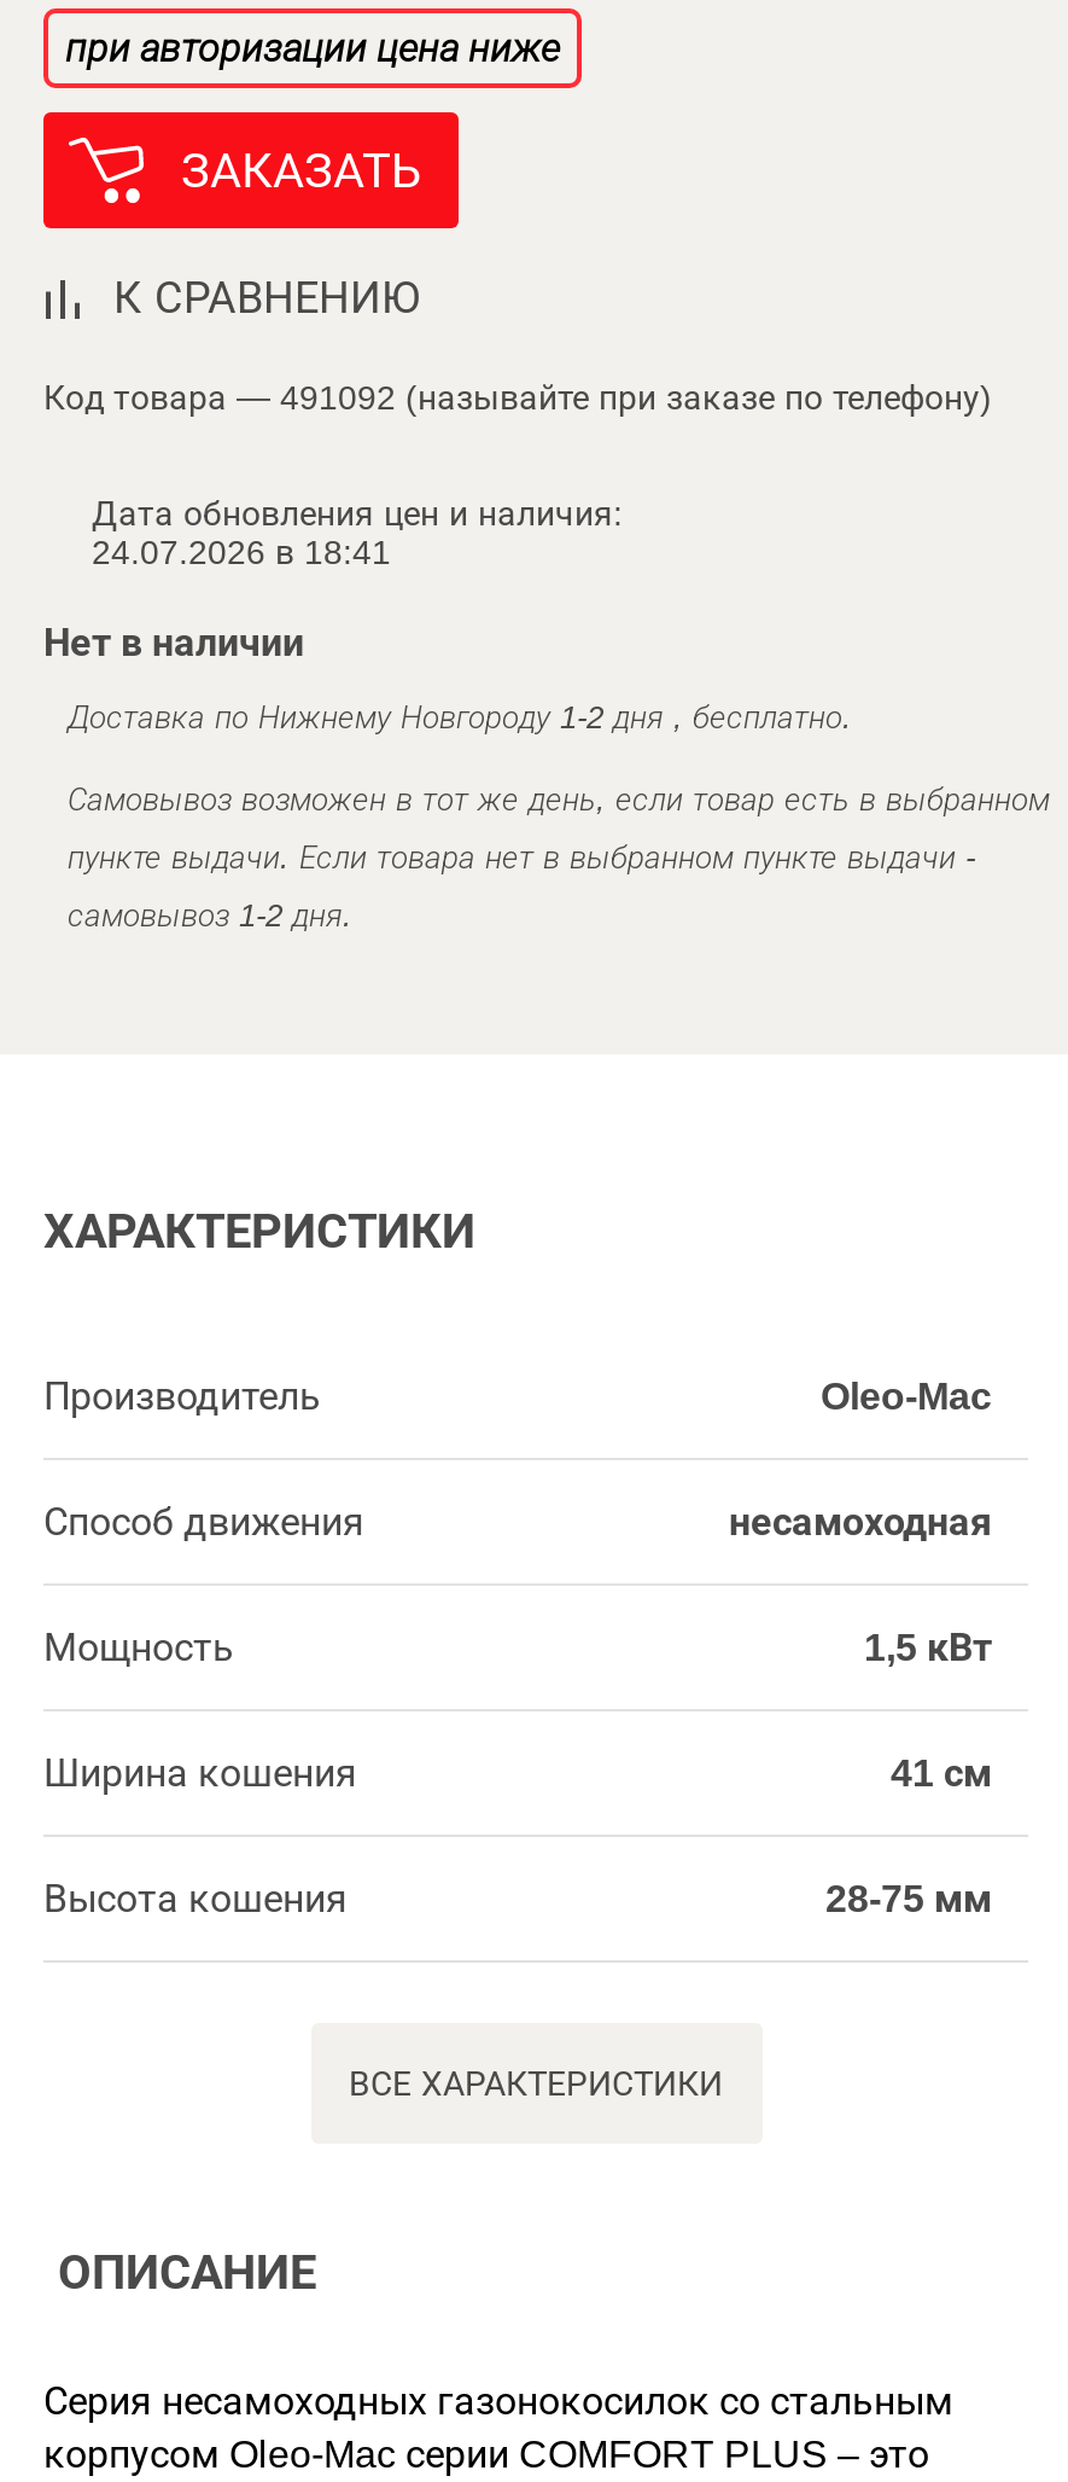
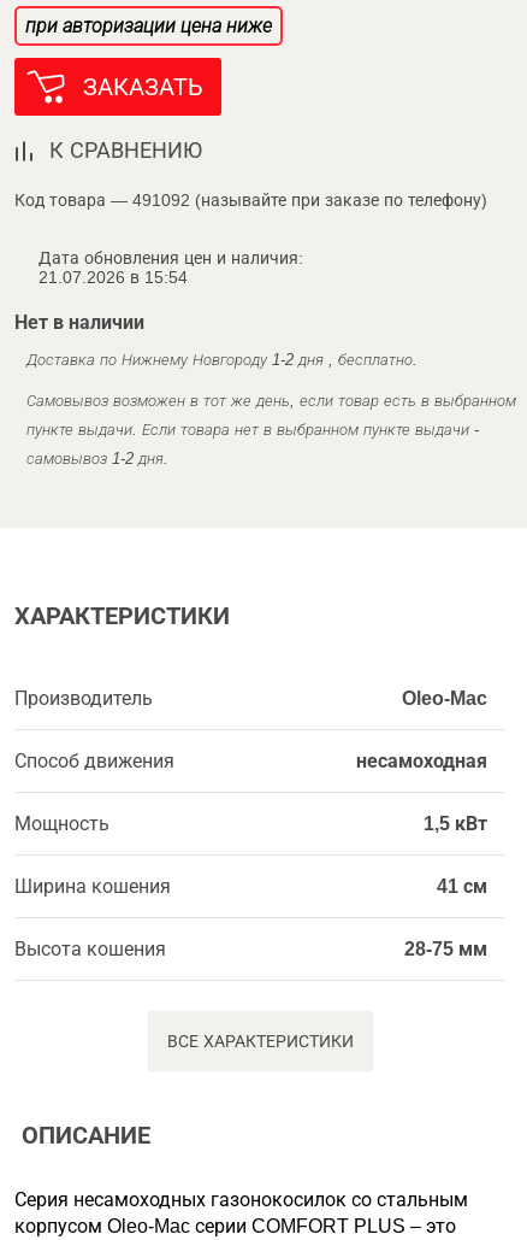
[92,533,391,571] 24.07.2026 в 18:41 -> [39,268,188,287] 21.07.2026 в 15:54

